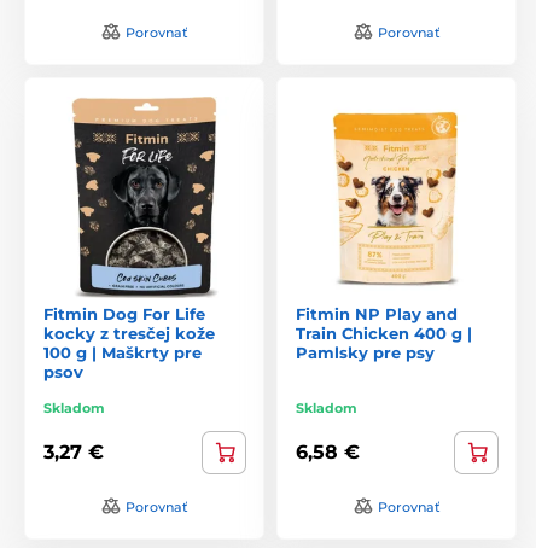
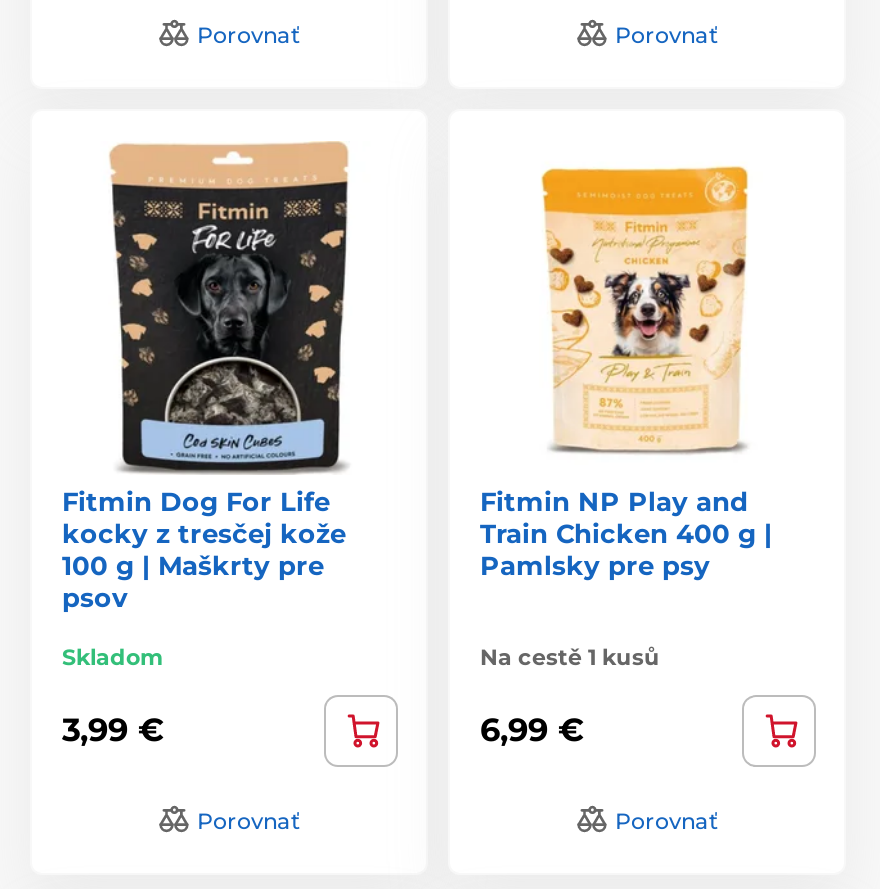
[296,399,357,416] Skladom -> [480,642,660,670] Na cestě 1 kusů
[43,441,104,464] 3,27 € -> [62,711,164,749] 3,99 €
[296,441,360,464] 6,58 € -> [480,711,584,749] 6,99 €

